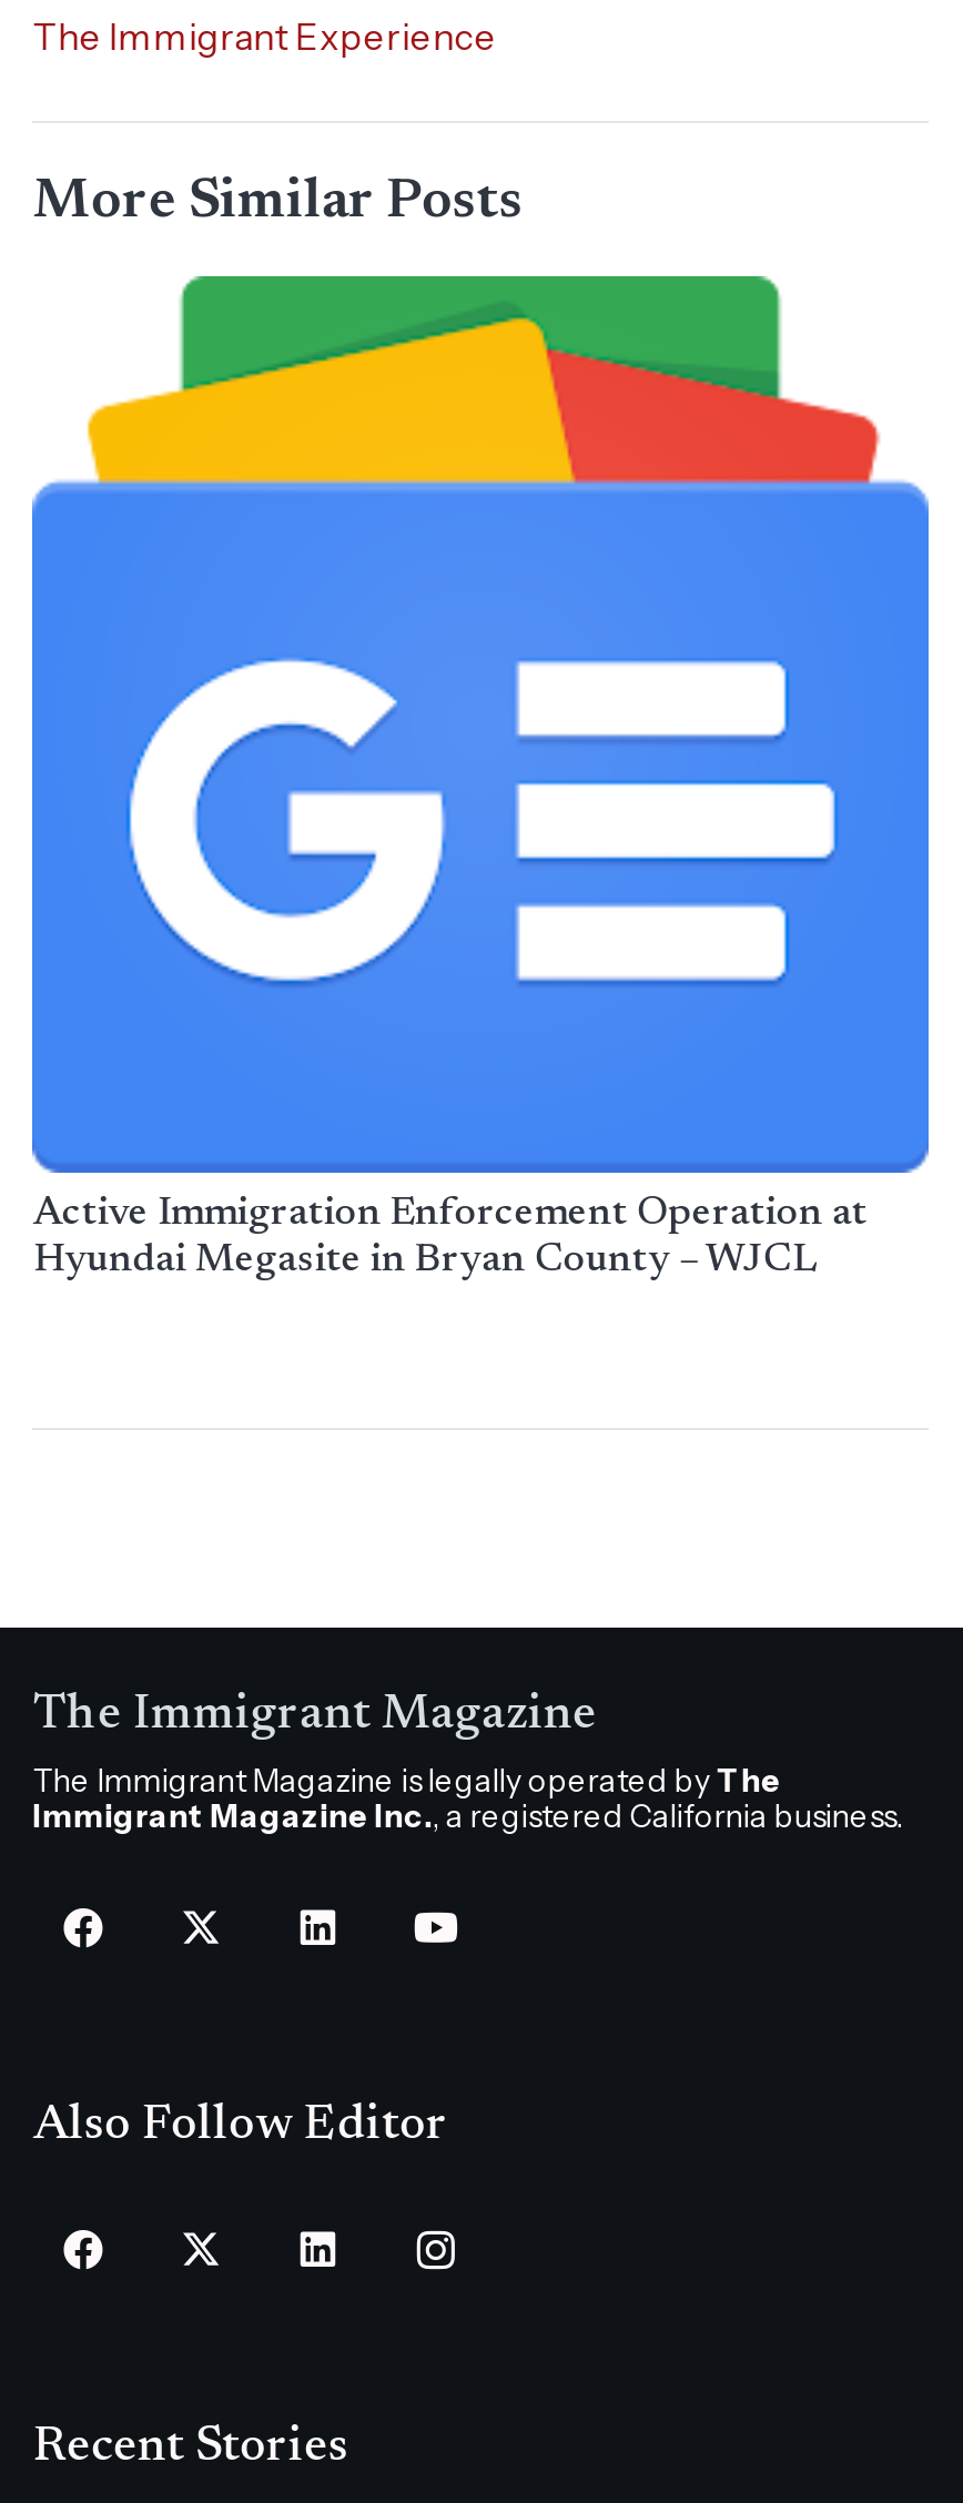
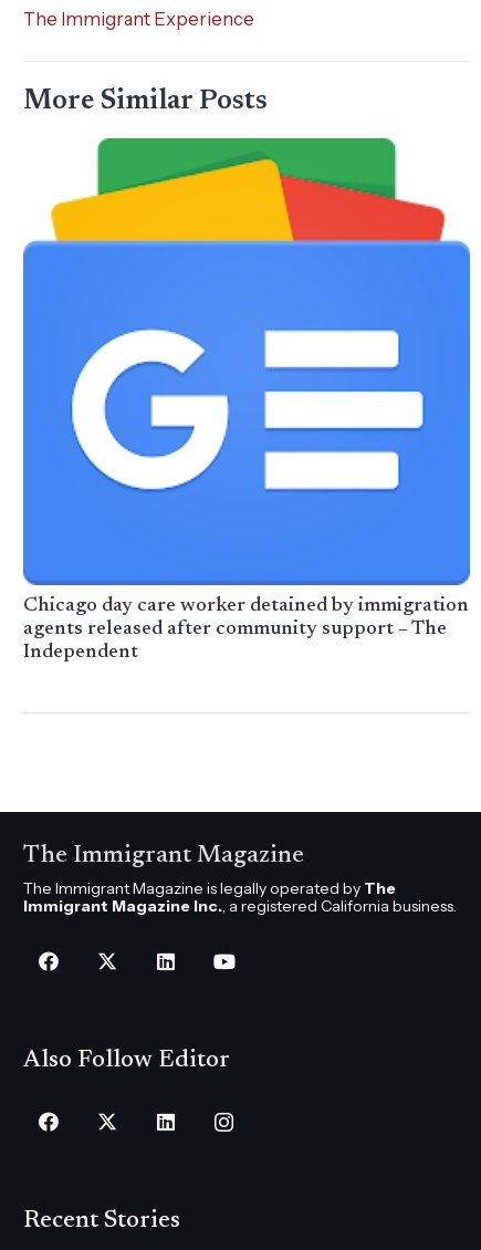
[33,1194,867,1281] Active Immigration Enforcement Operation at | Hyundai Megasite in Bryan County – WJCL -> [24,596,469,662] Chicago day care worker detained by immigration | agents released after community support – The | Independent

